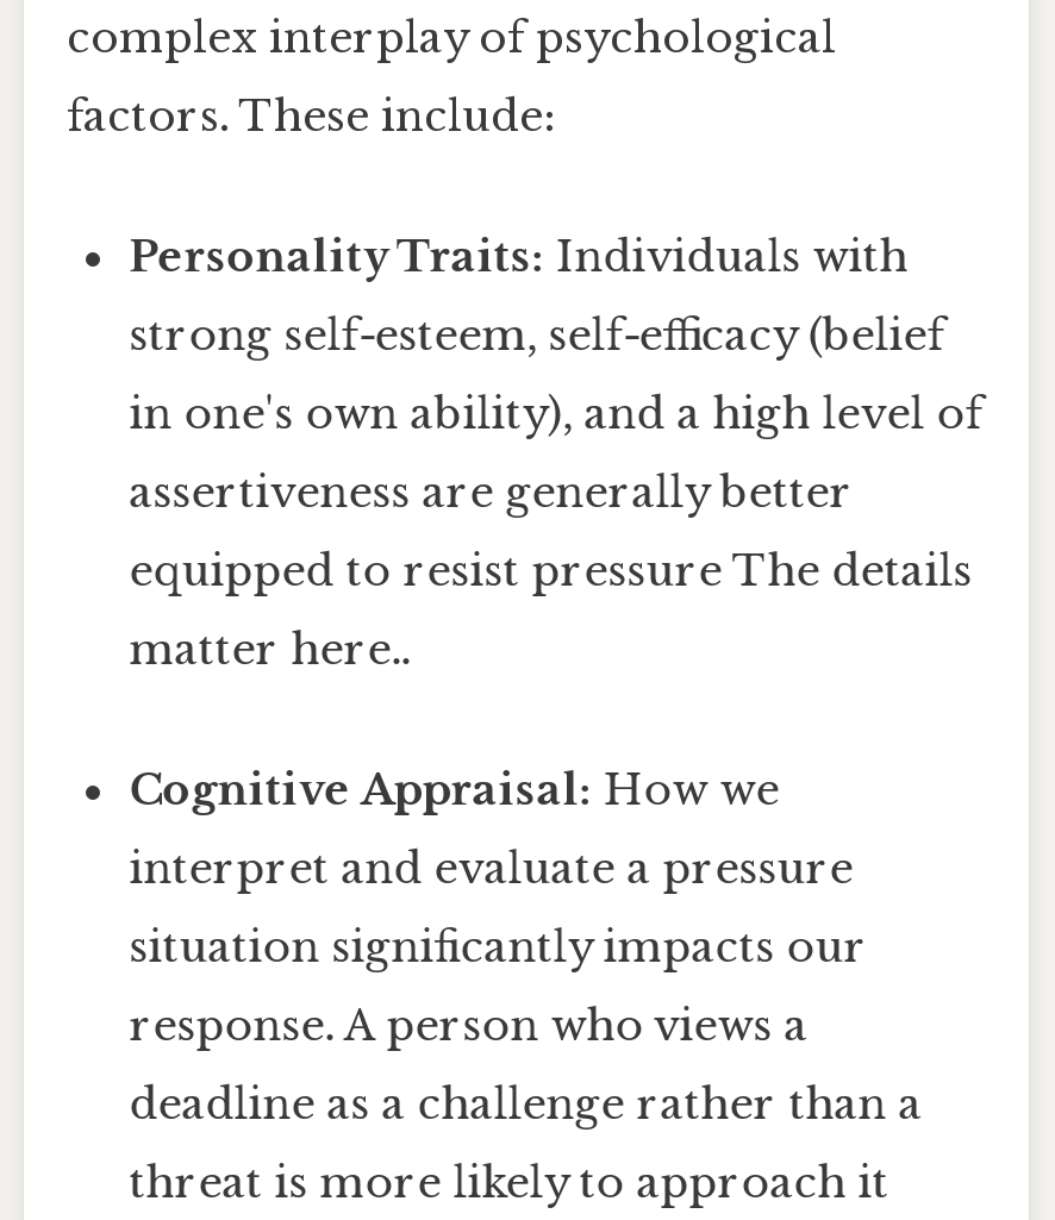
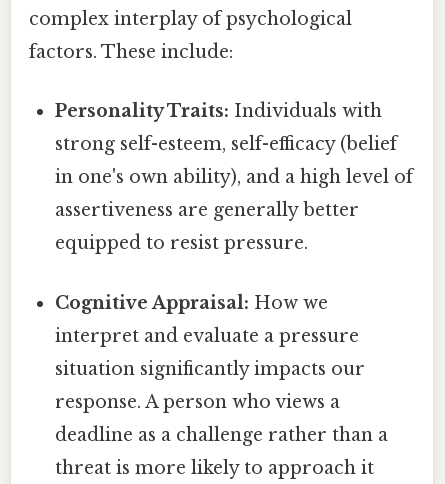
[129,545,972,676] equipped to resist pressure The details | matter here.. -> [55,232,308,254] equipped to resist pressure.

